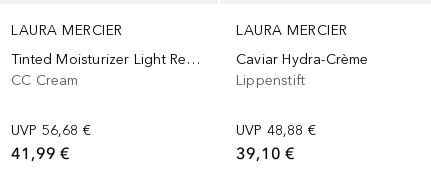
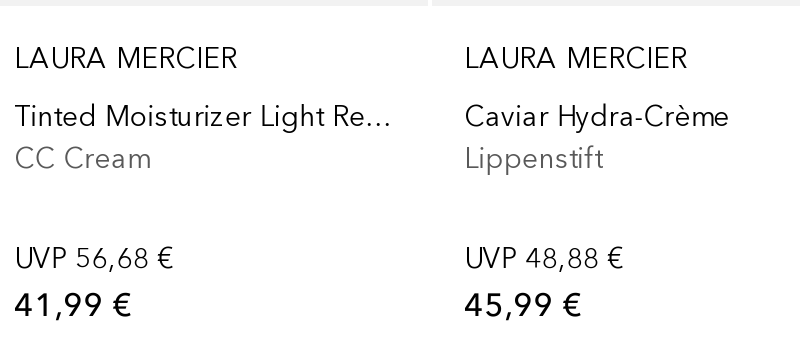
[236,143,295,163] 39,10 € -> [464,283,583,323] 45,99 €

